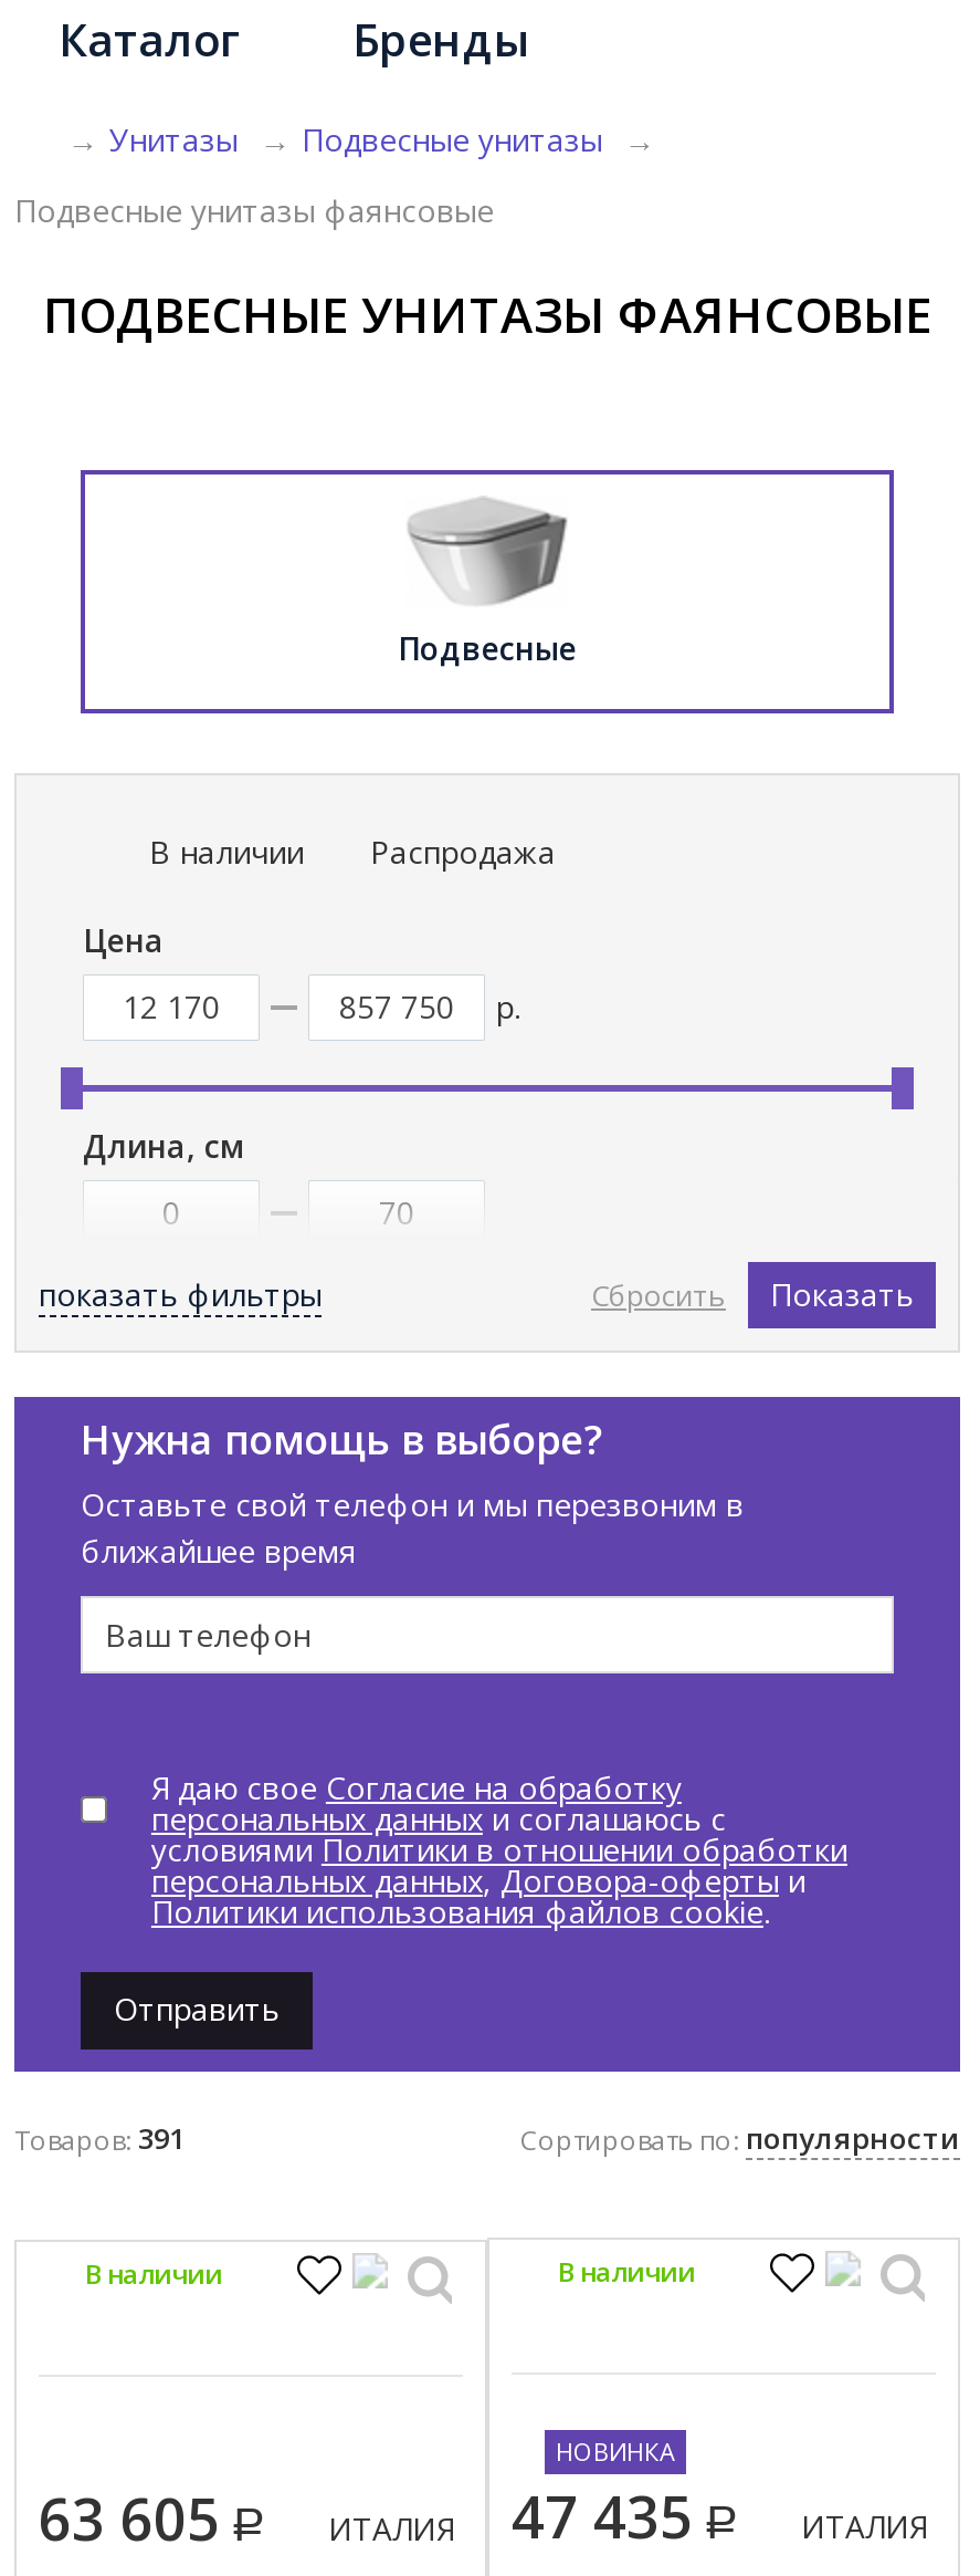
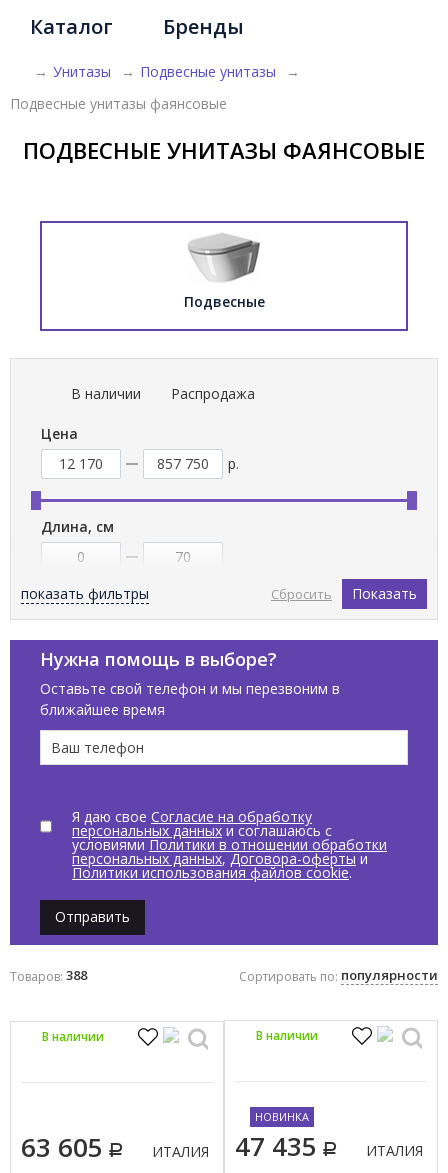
[14,2117,185,2158] Товаров: 391 -> [10,965,87,984] Товаров: 388

